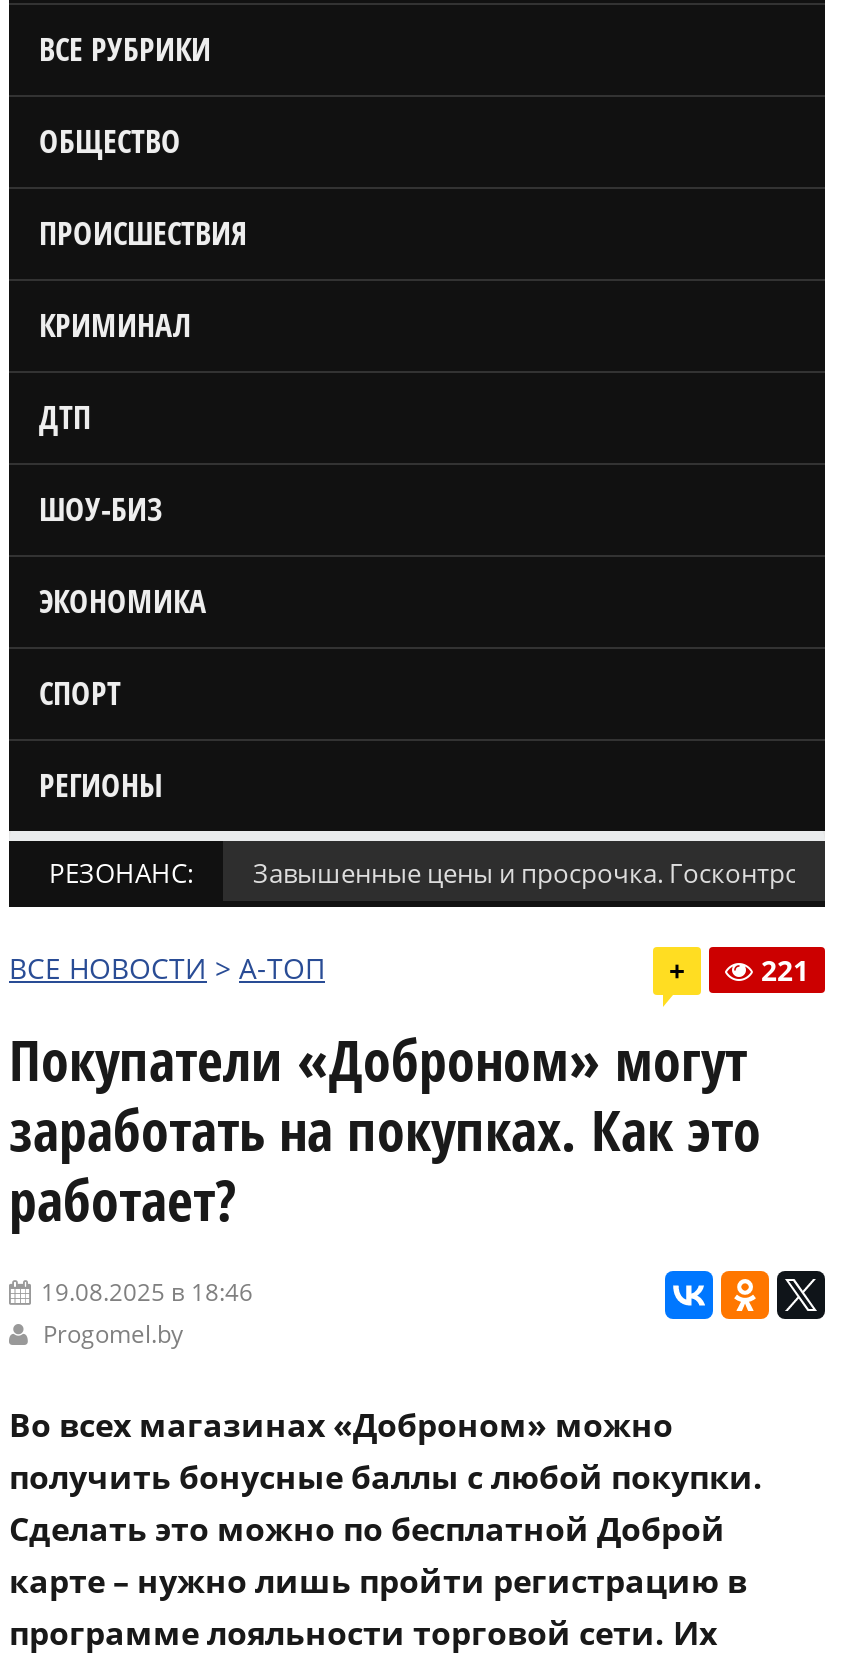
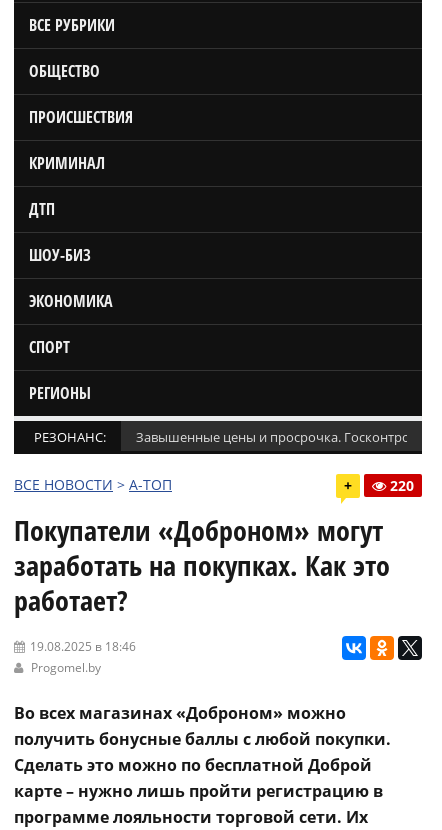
[753,951,809,989] 221 -> [386,476,414,495] 220

